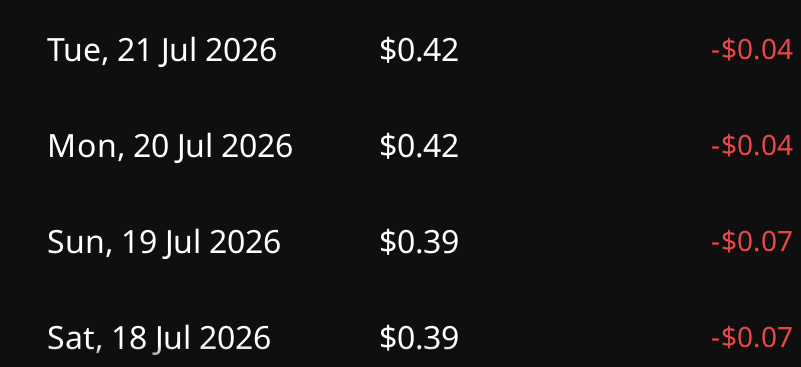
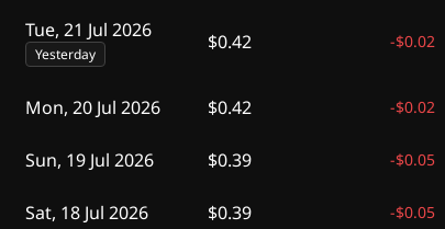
[711,29,793,67] -$0.04 -> [390,30,435,51] -$0.02
none -> [35,45,96,63] Yesterday
[711,125,793,163] -$0.04 -> [390,96,435,117] -$0.02
[711,221,793,259] -$0.07 -> [390,149,435,170] -$0.05
[711,317,793,355] -$0.07 -> [390,201,435,222] -$0.05

